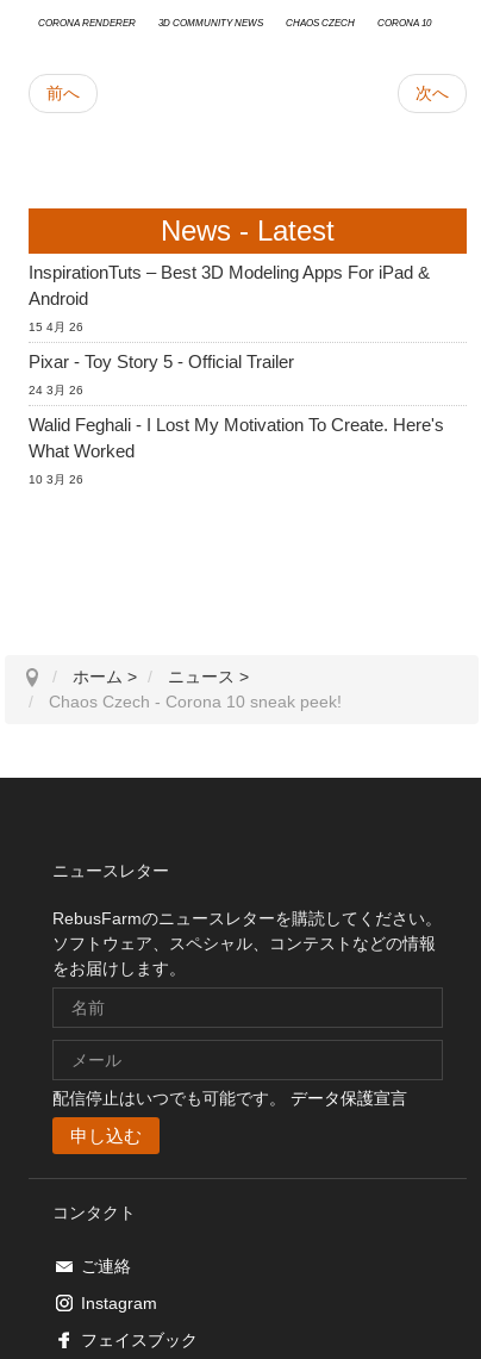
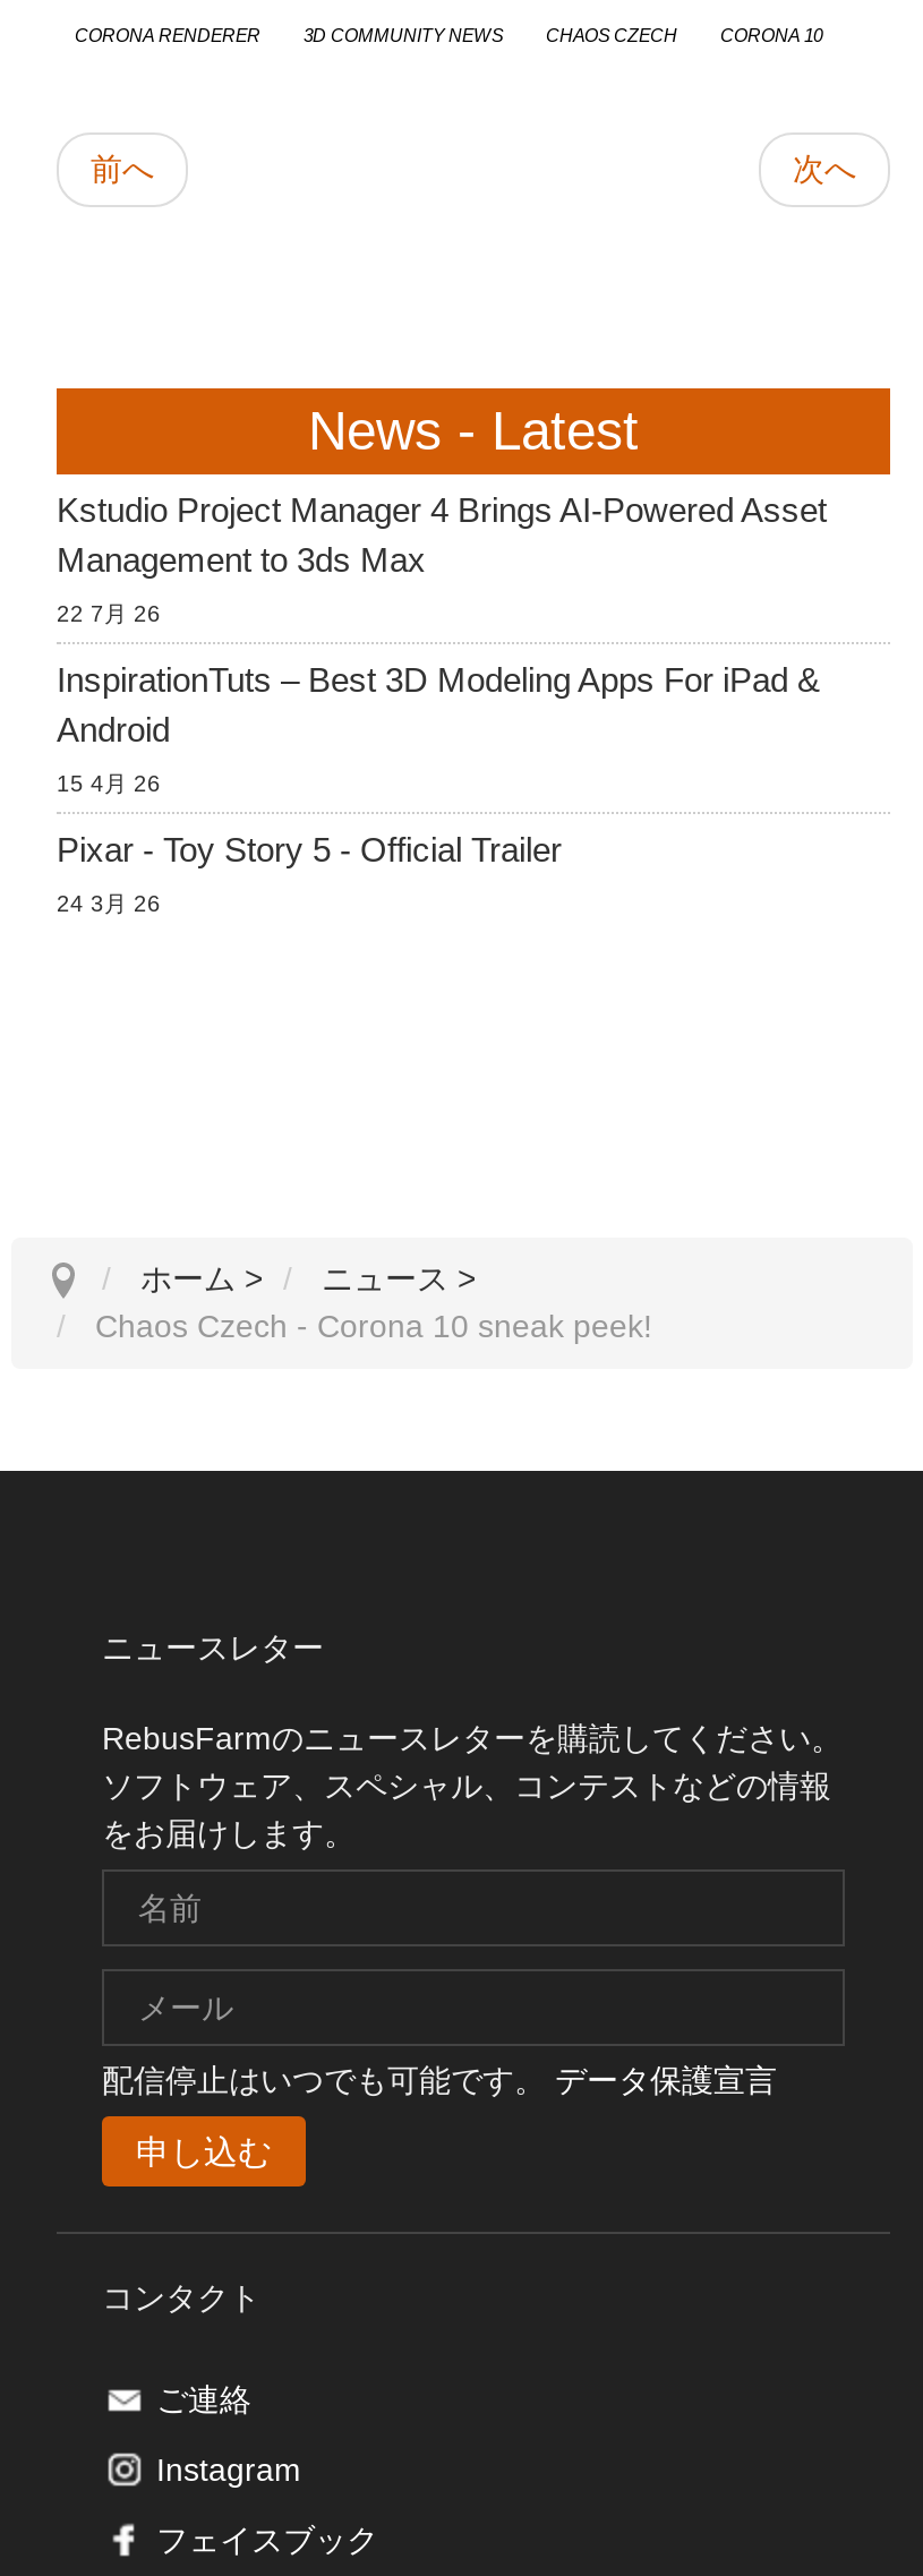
none -> [57,490,827,626] Kstudio Project Manager 4 Brings AI-Powered Asset | Management to 3ds Max | 22 7月 26
moved [29,262,430,397] -> [57,660,820,916]: InspirationTuts – Best 3D Modeling Apps For iPad & | Android | 15 4月 26 | Pixar - Toy Story 5 - Official Trailer | 24 3月 26
[29,414,444,486] Walid Feghali - I Lost My Motivation To Create. Here's | What Worked | 10 3月 26 -> none

